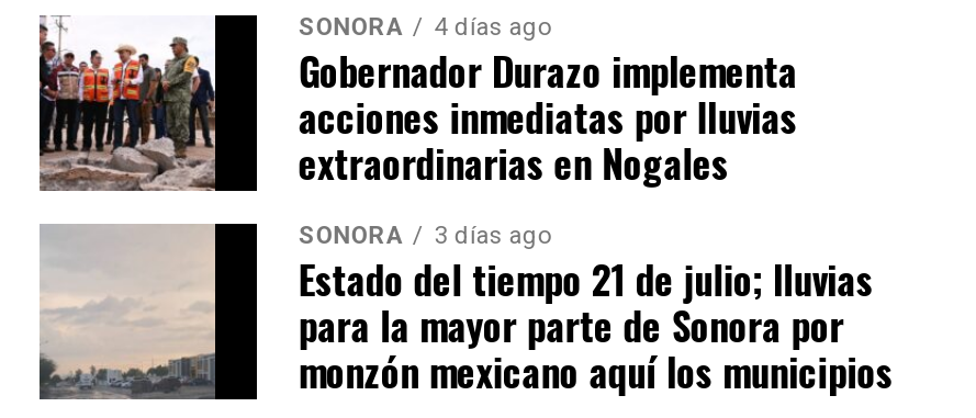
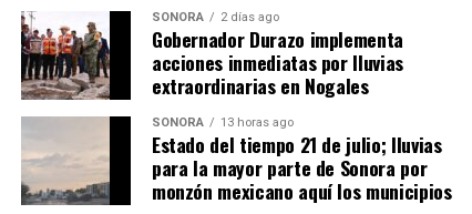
[298,14,551,43] SONORA 4 días ago -> [152,10,279,24] SONORA 2 días ago
[298,222,551,251] SONORA 3 días ago -> [152,115,294,130] SONORA 13 horas ago

